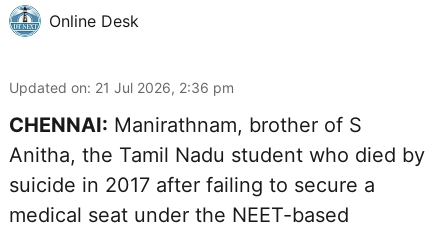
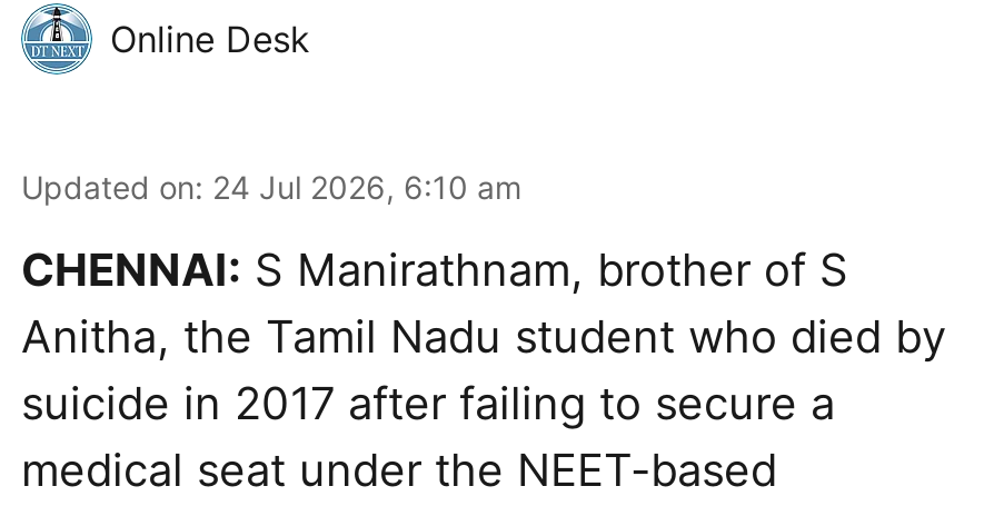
[9,79,234,96] Updated on: 21 Jul 2026, 2:36 pm -> [21,168,521,206] Updated on: 24 Jul 2026, 6:10 am
[9,113,362,137] CHENNAI: Manirathnam, brother of S -> [21,244,848,297] CHENNAI: S Manirathnam, brother of S

